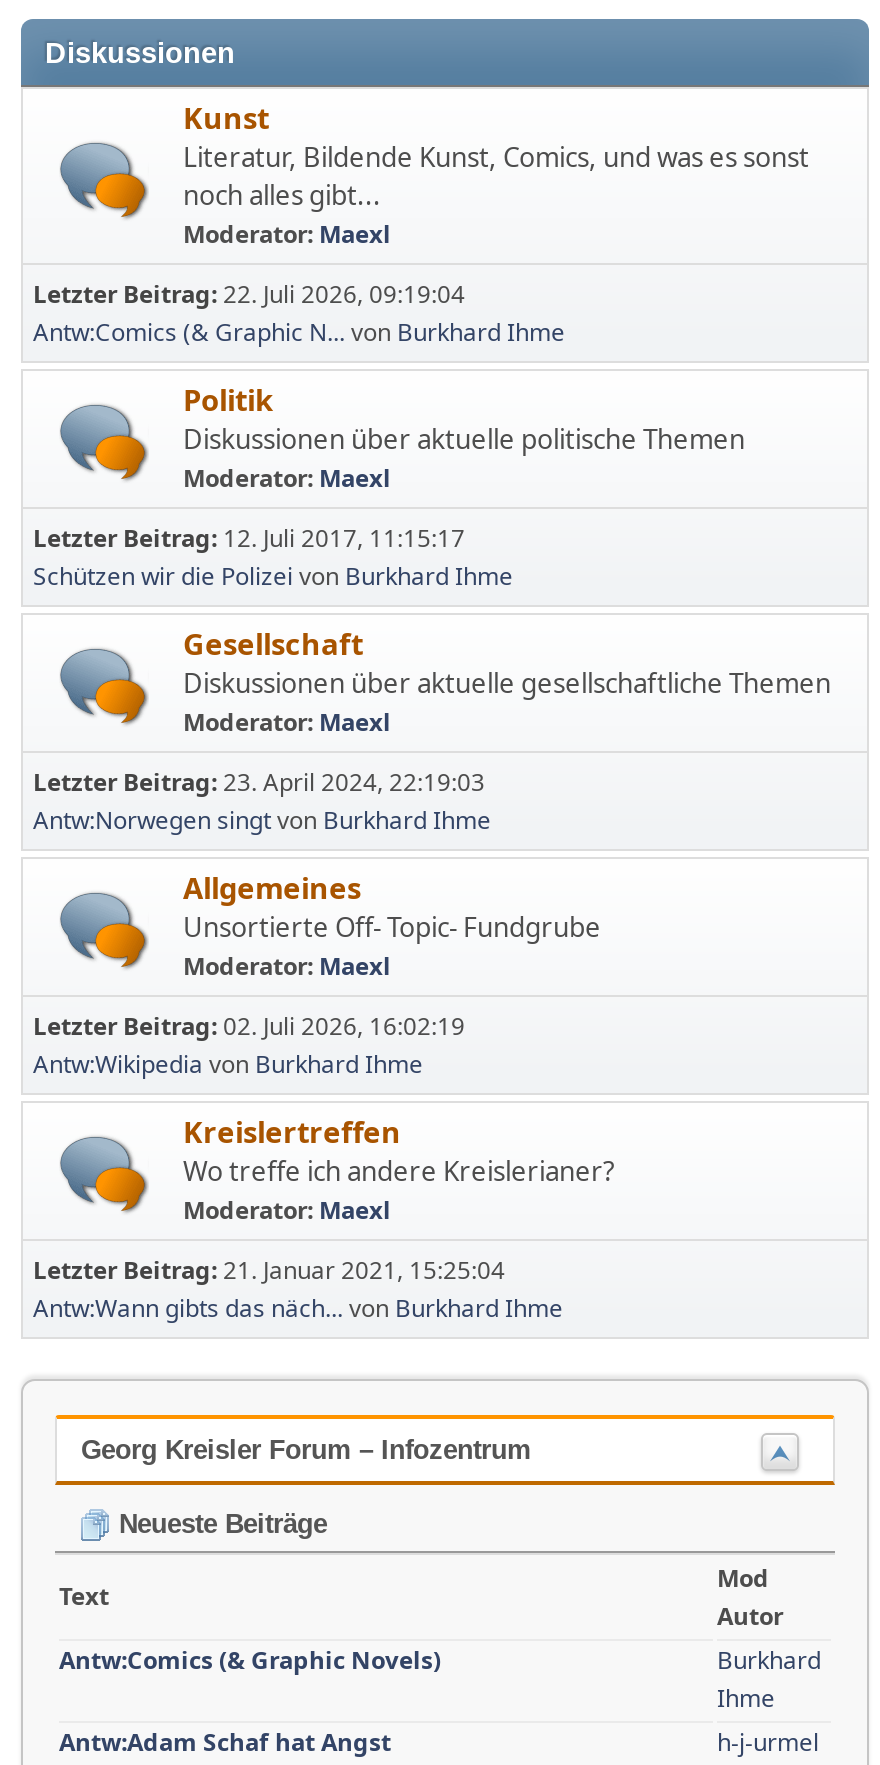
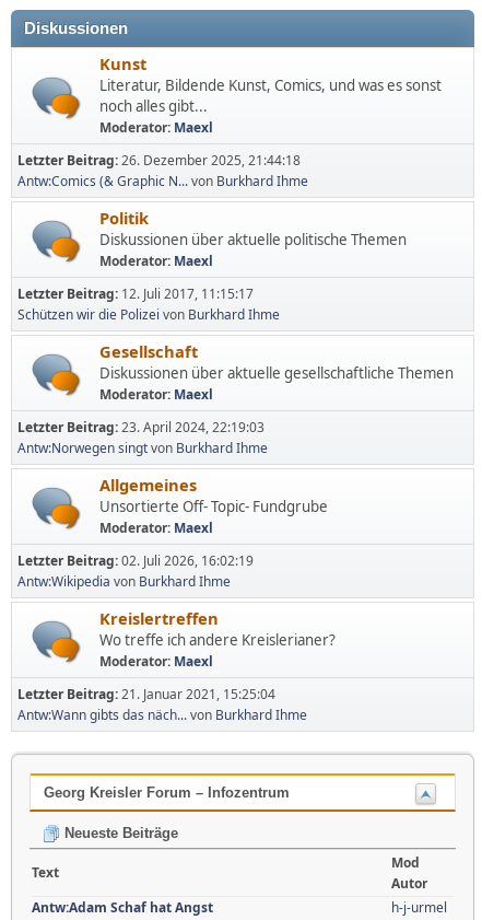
[33,277,465,311] Letzter Beitrag: 22. Juli 2026, 09:19:04 -> [17,151,301,170] Letzter Beitrag: 26. Dezember 2025, 21:44:18
[59,1643,821,1715] Antw:Comics (& Graphic Novels) | Burkhard | Ihme -> none

